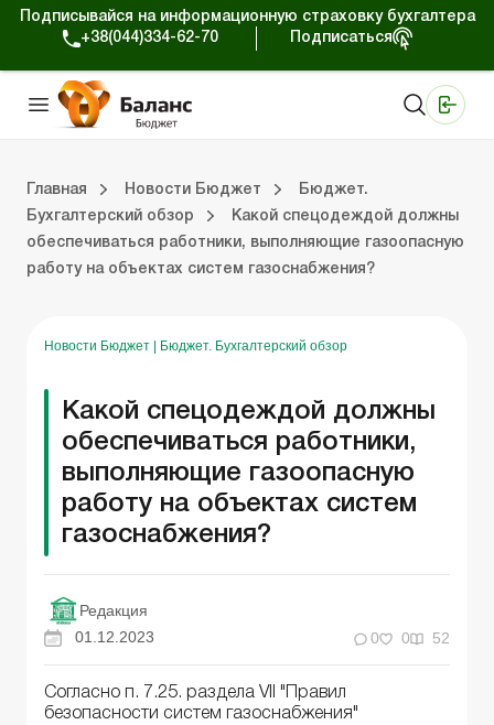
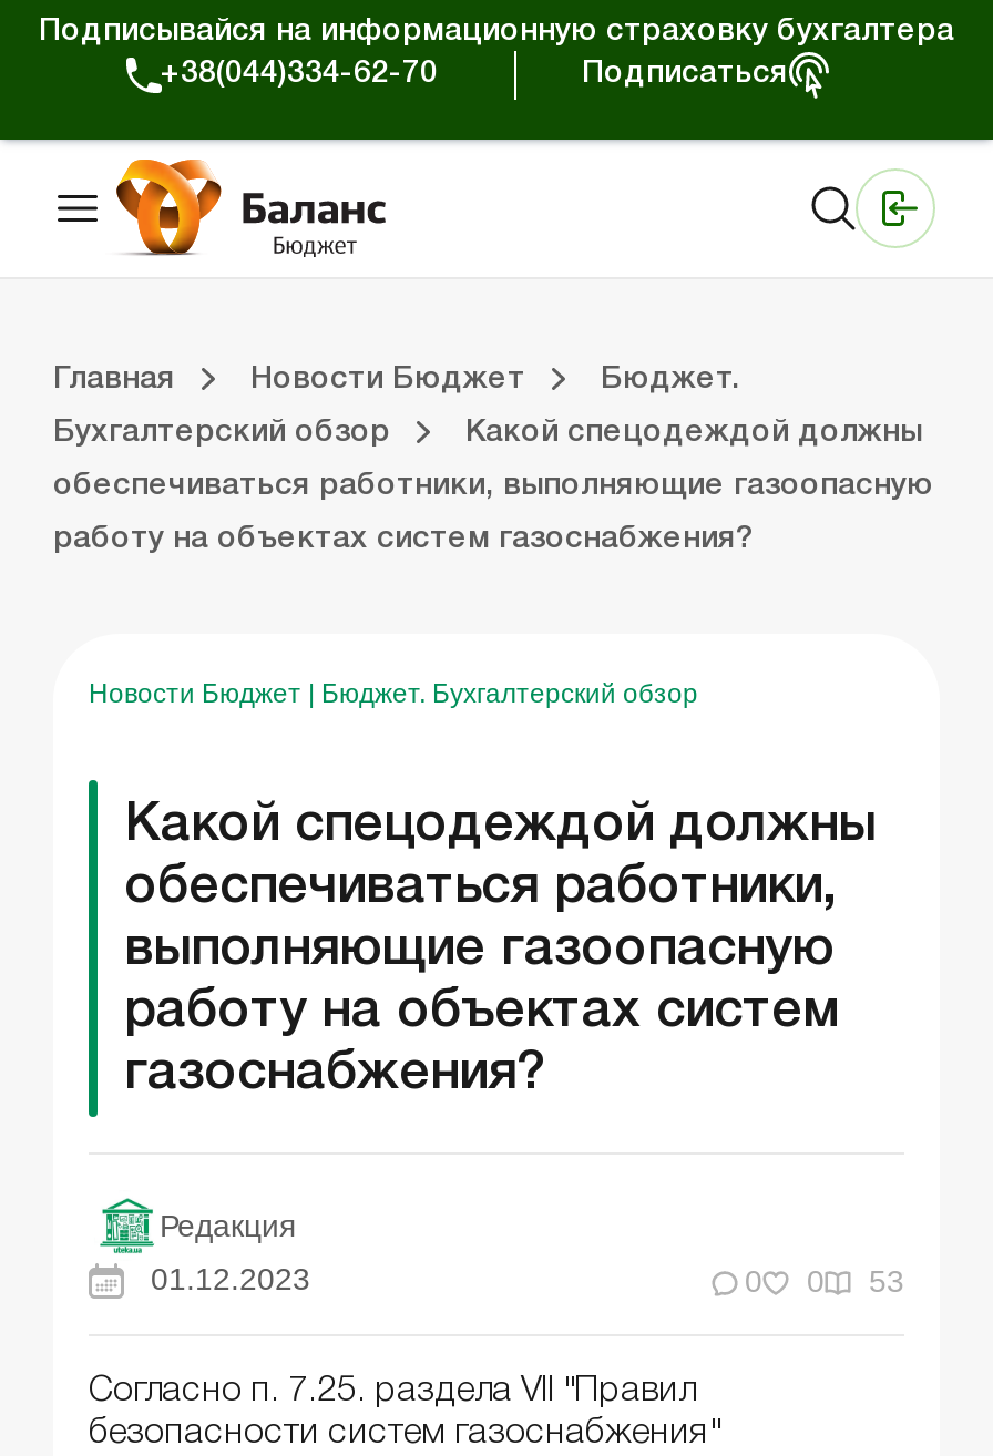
[432,629,450,646] 52 -> [869,1263,904,1298] 53

